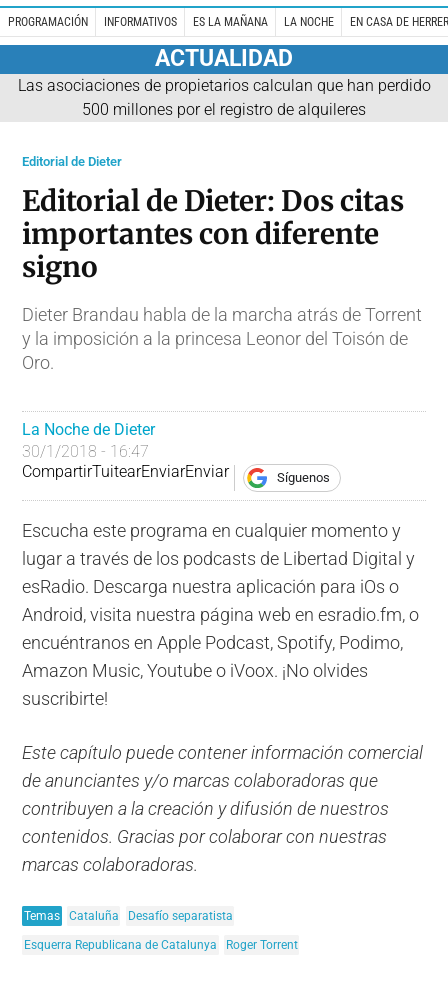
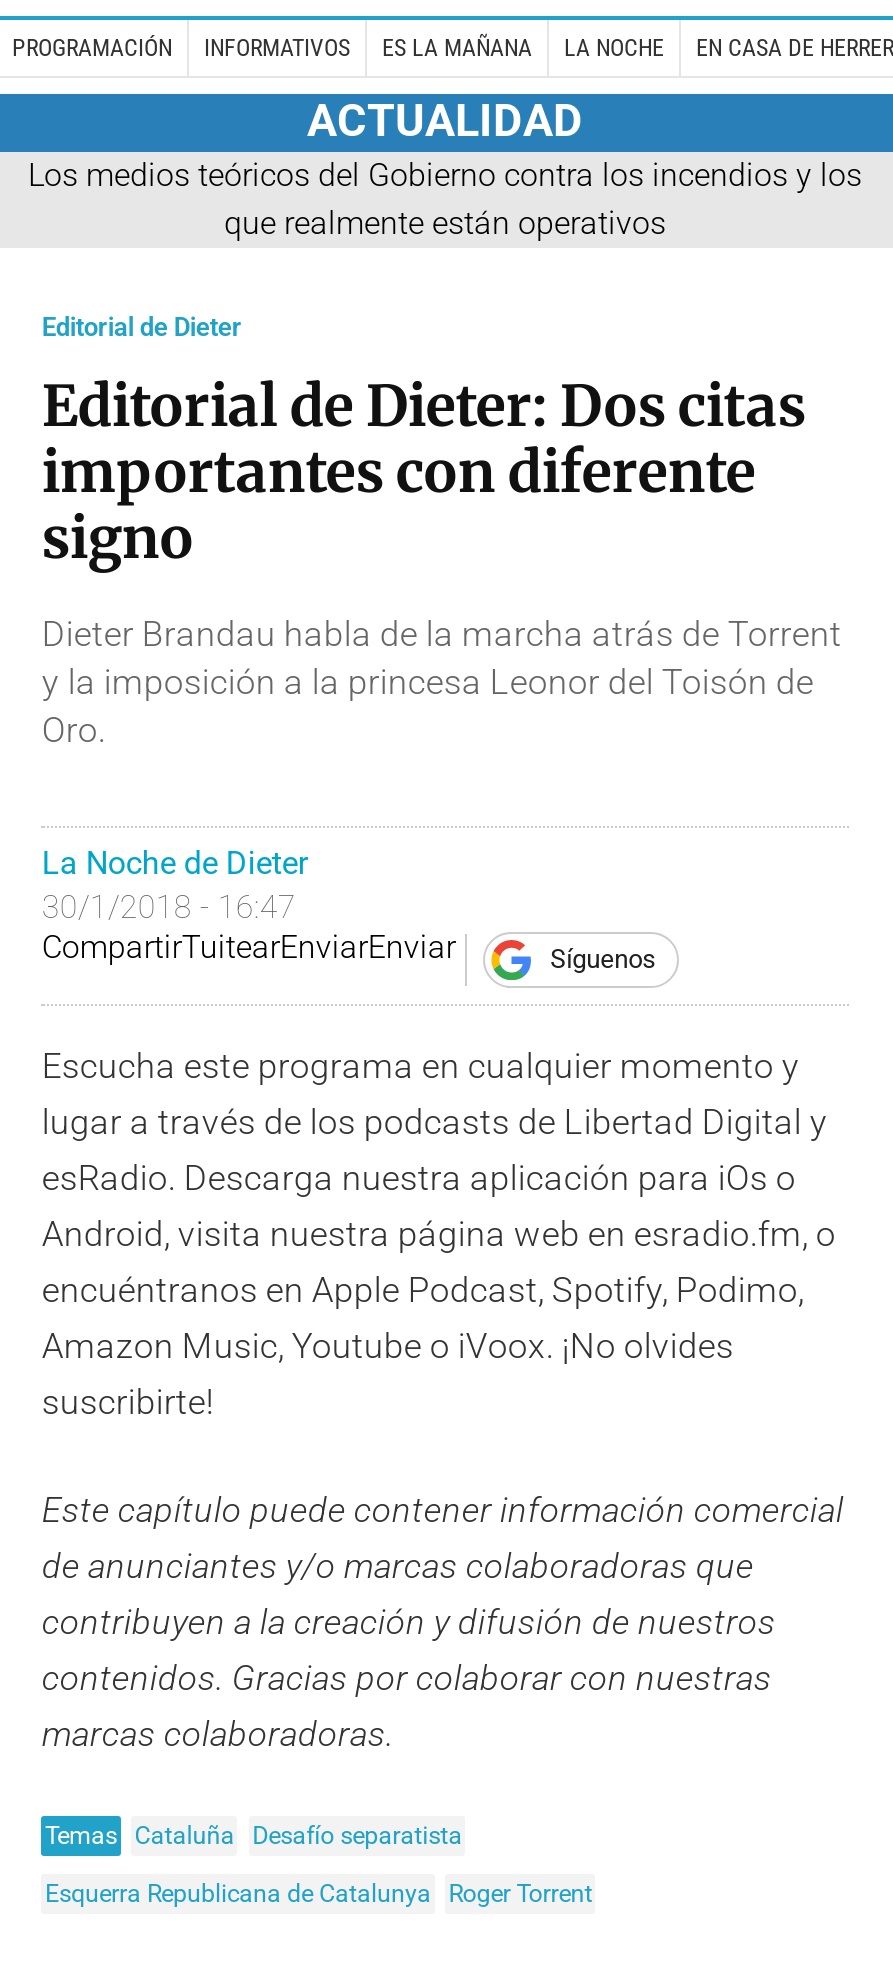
[17,76,430,119] Las asociaciones de propietarios calculan que han perdido | 500 millones por el registro de alquileres -> [28,155,862,241] Los medios teóricos del Gobierno contra los incendios y los | que realmente están operativos

